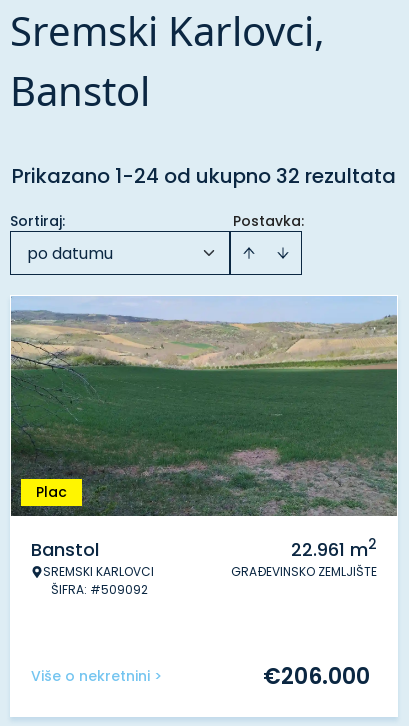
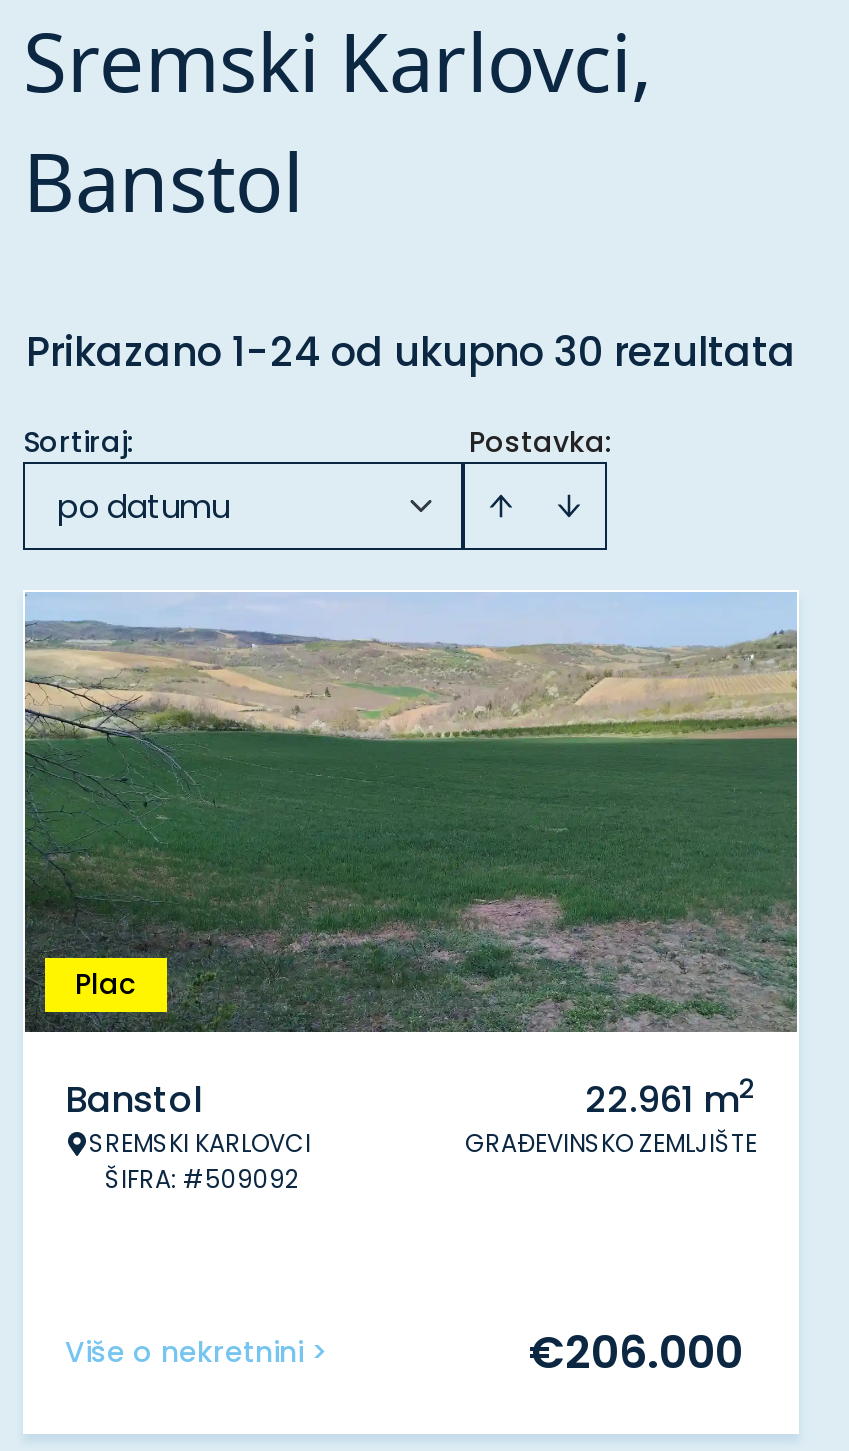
[12,162,396,190] Prikazano 1-24 od ukupno 32 rezultata -> [26,324,796,380] Prikazano 1-24 od ukupno 30 rezultata

